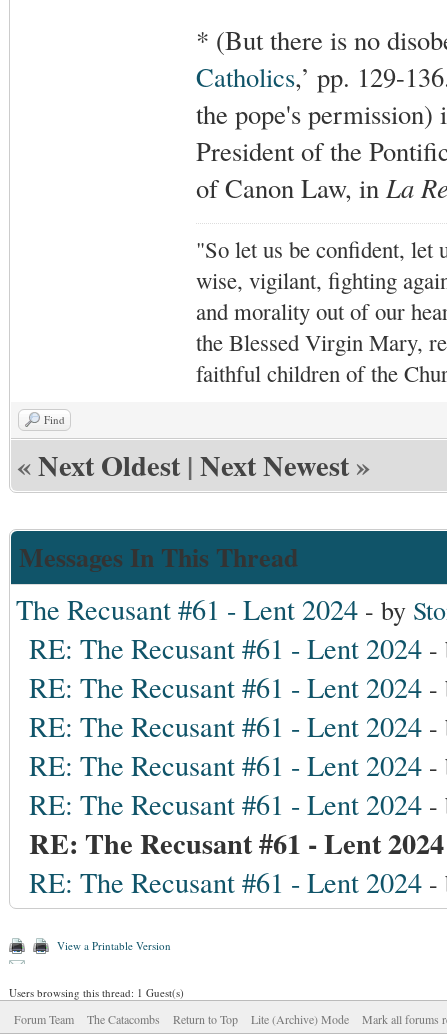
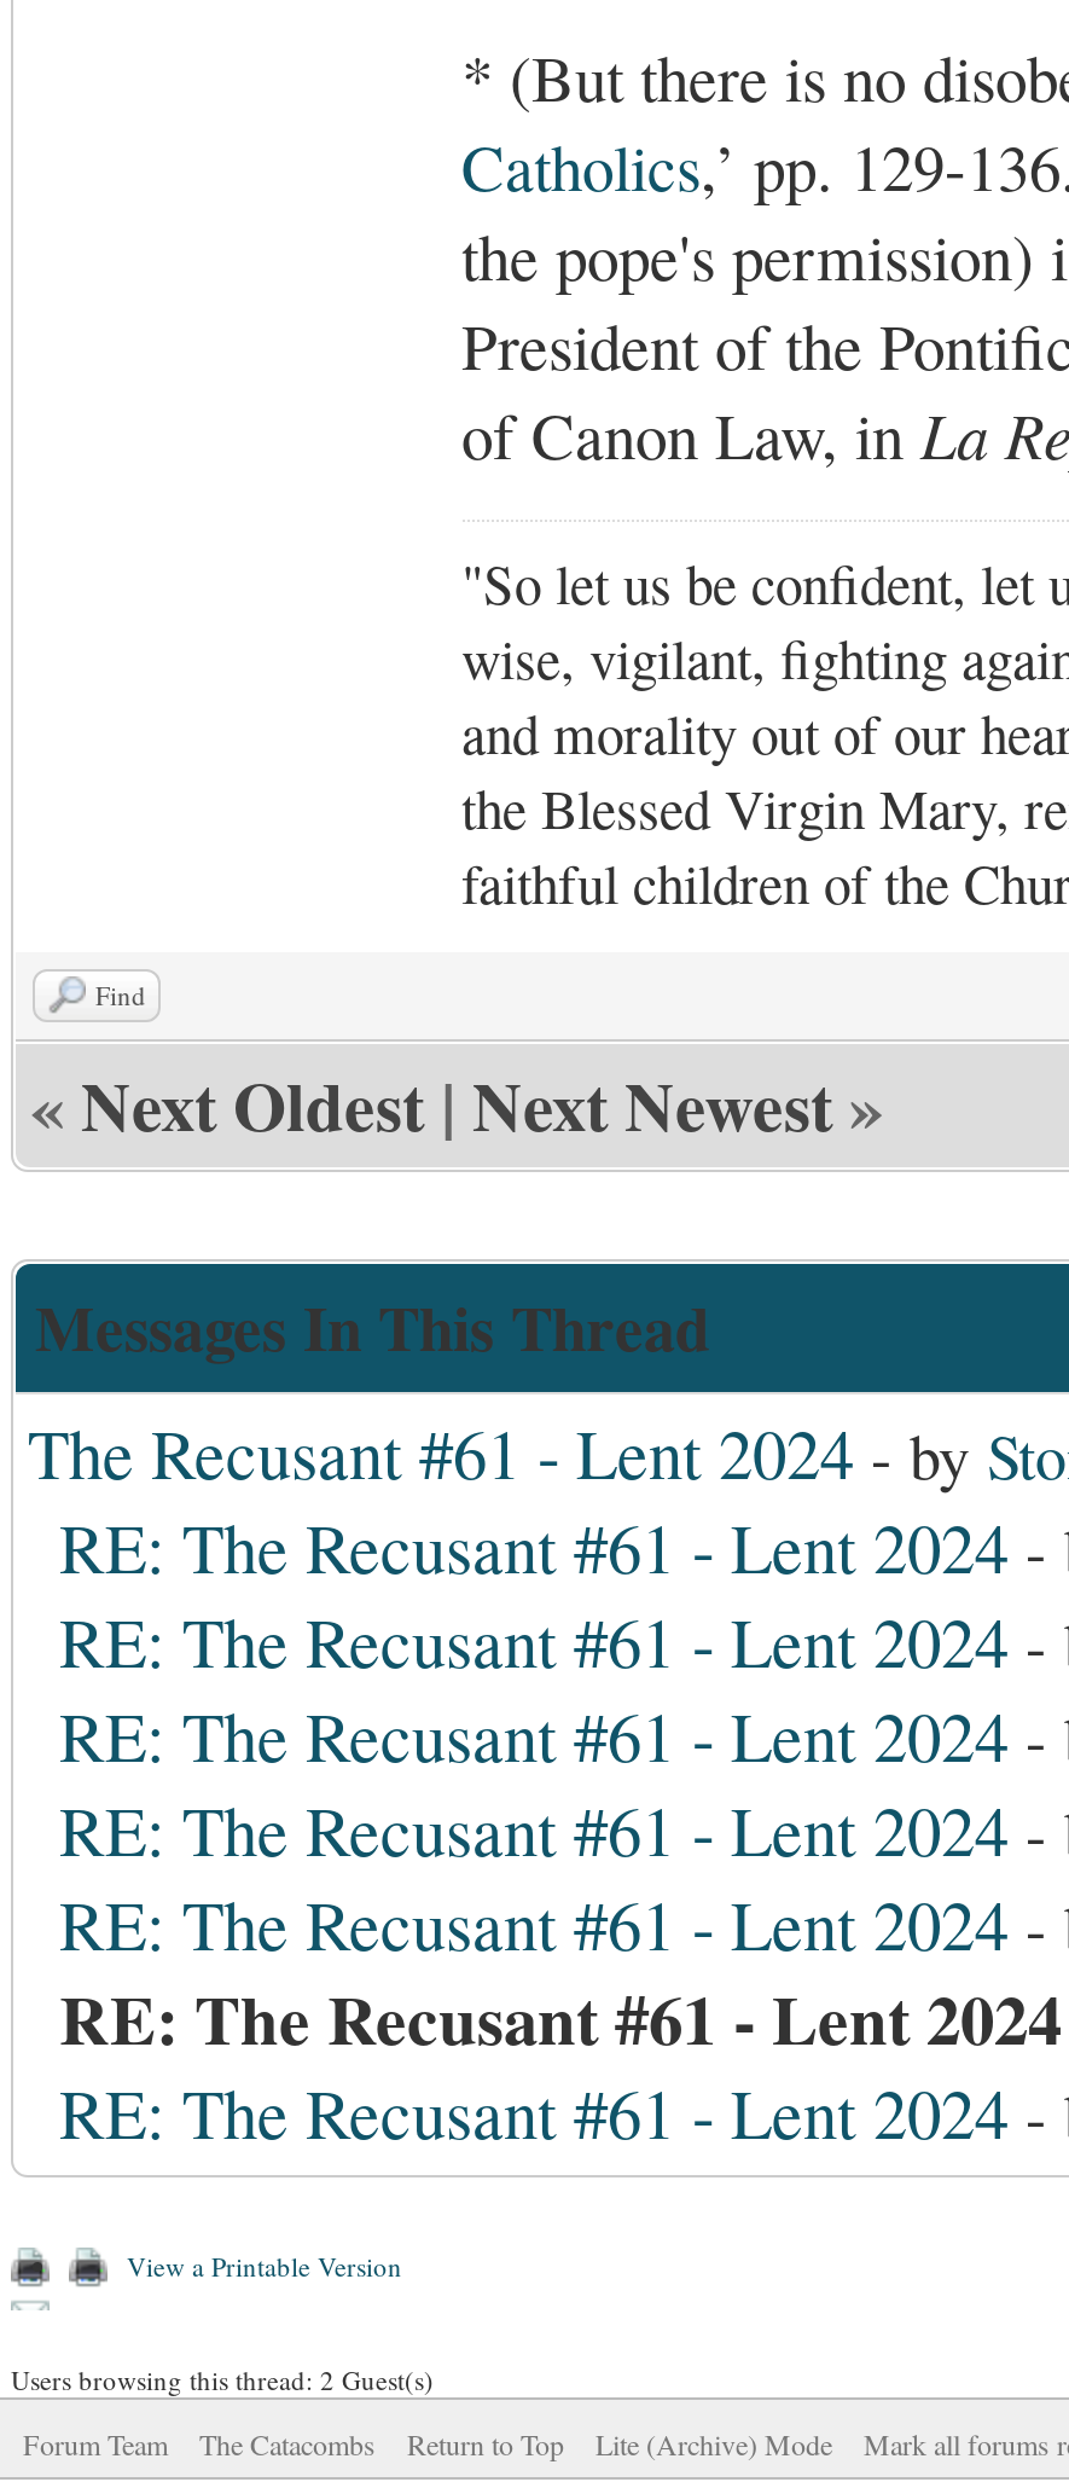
[9,985,184,1000] Users browsing this thread: 1 Guest(s) -> [11,2361,434,2397] Users browsing this thread: 2 Guest(s)

